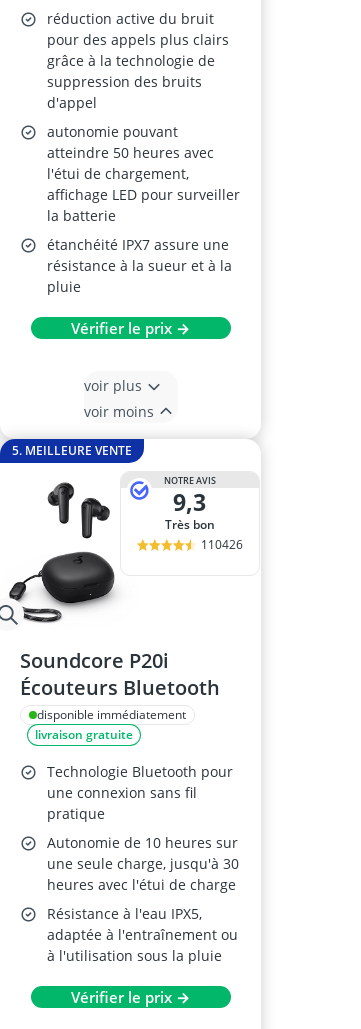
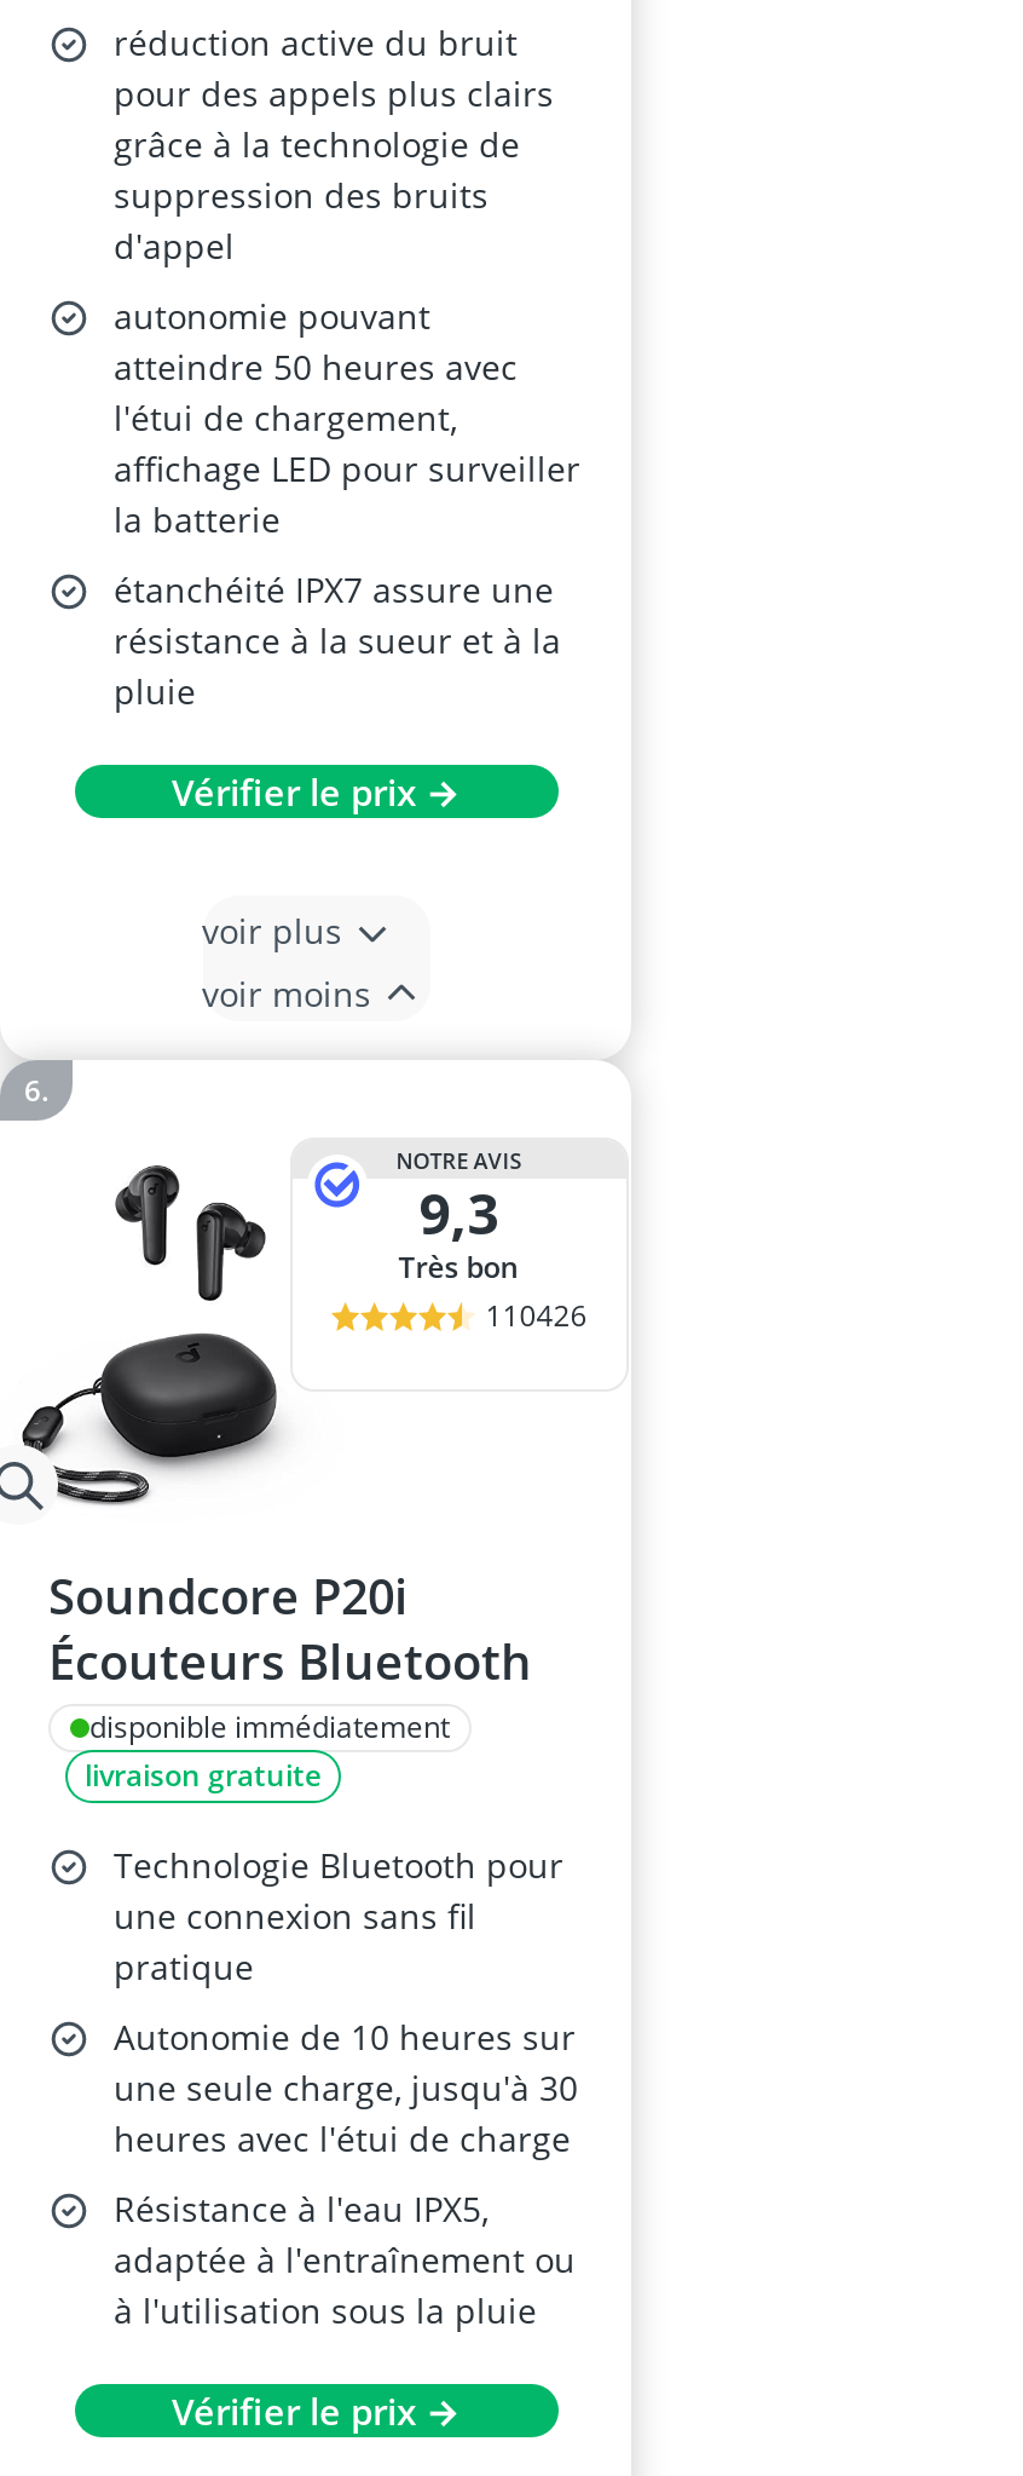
[12,442,132,459] 5. MEILLEURE VENTE -> none

